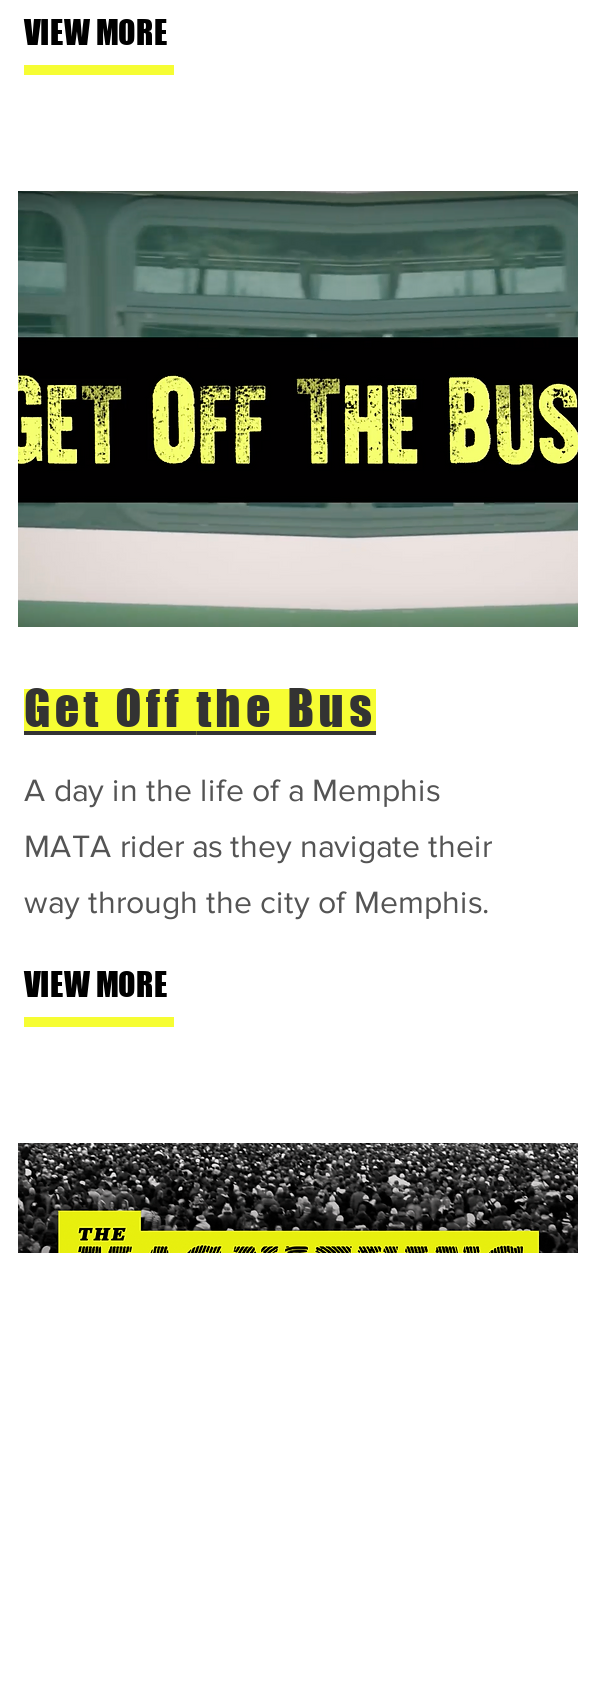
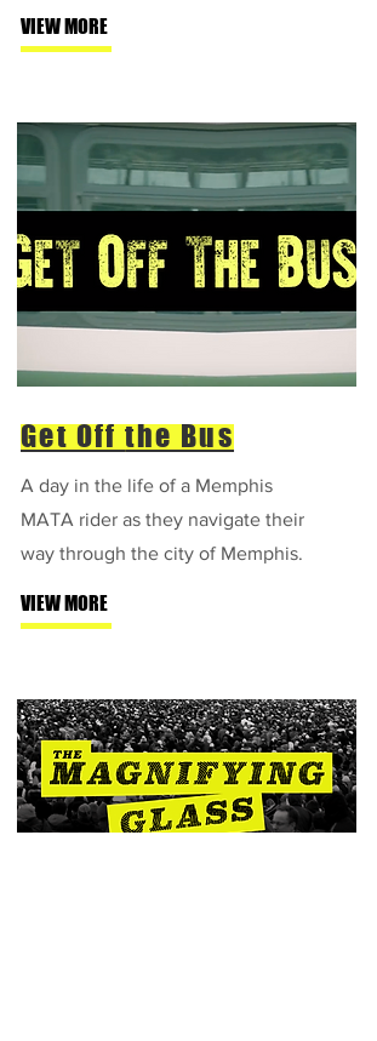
none -> [16,763,358,834] [image]

